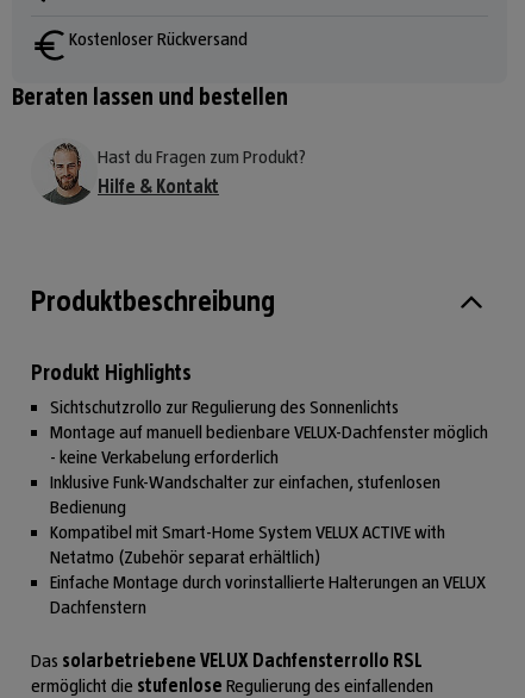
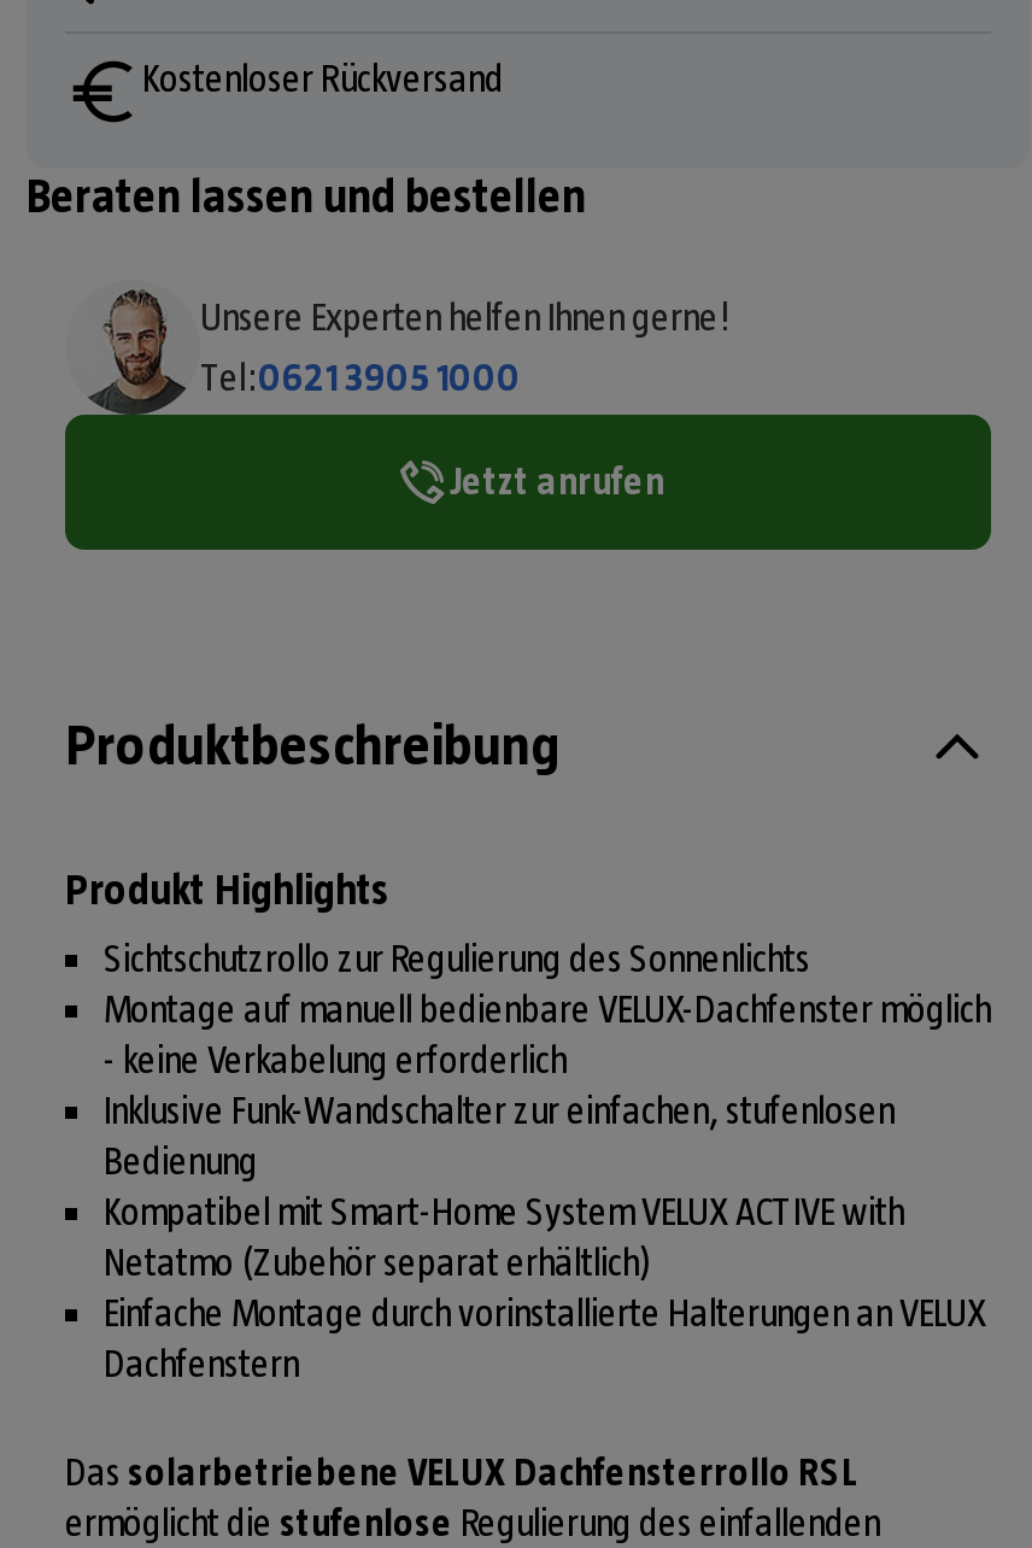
[98,146,306,196] Hast du Fragen zum Produkt? | Hilfe & Kontakt -> [200,296,728,501] Unsere Experten helfen Ihnen gerne! | Tel:0621 3905 1000 | Jetzt anrufen

